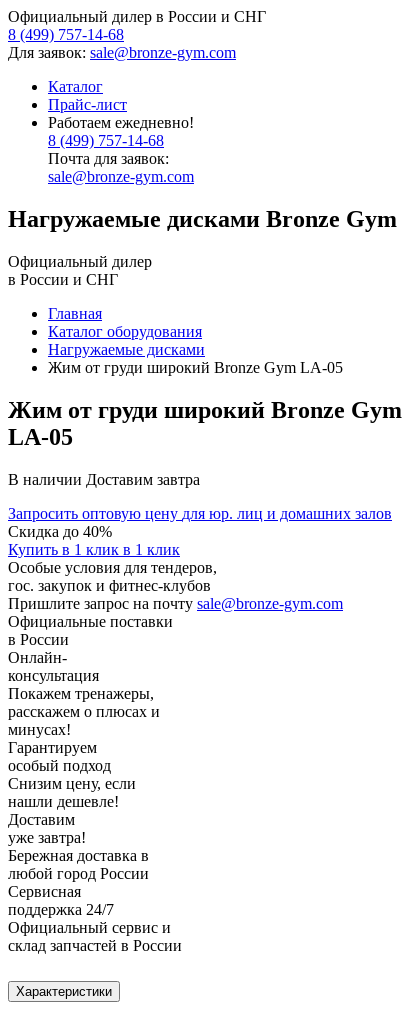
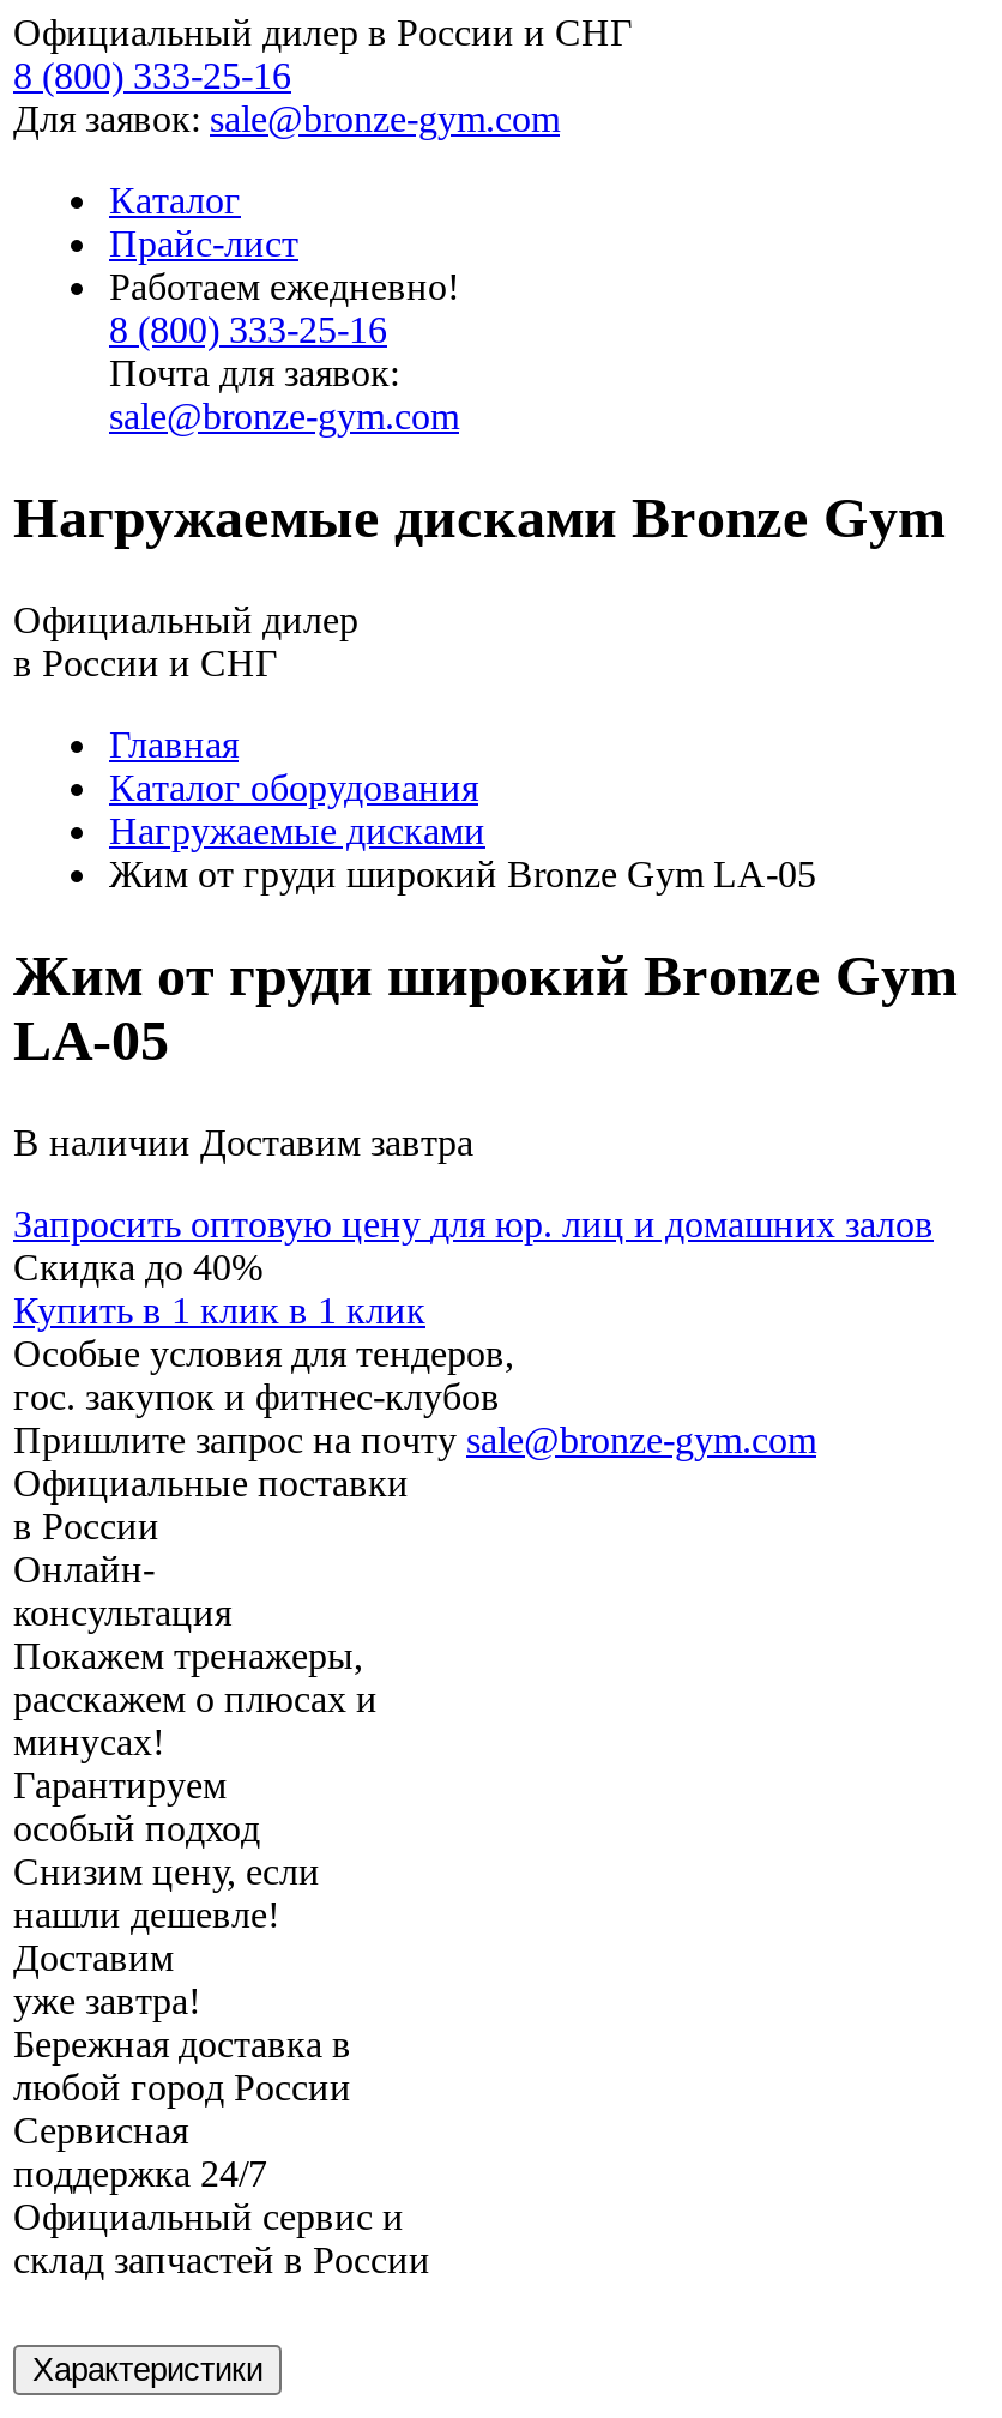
[8,26,124,43] 8 (499) 757-14-68 -> [13,55,291,96] 8 (800) 333-25-16
[48,132,164,149] 8 (499) 757-14-68 -> [109,309,387,350] 8 (800) 333-25-16

